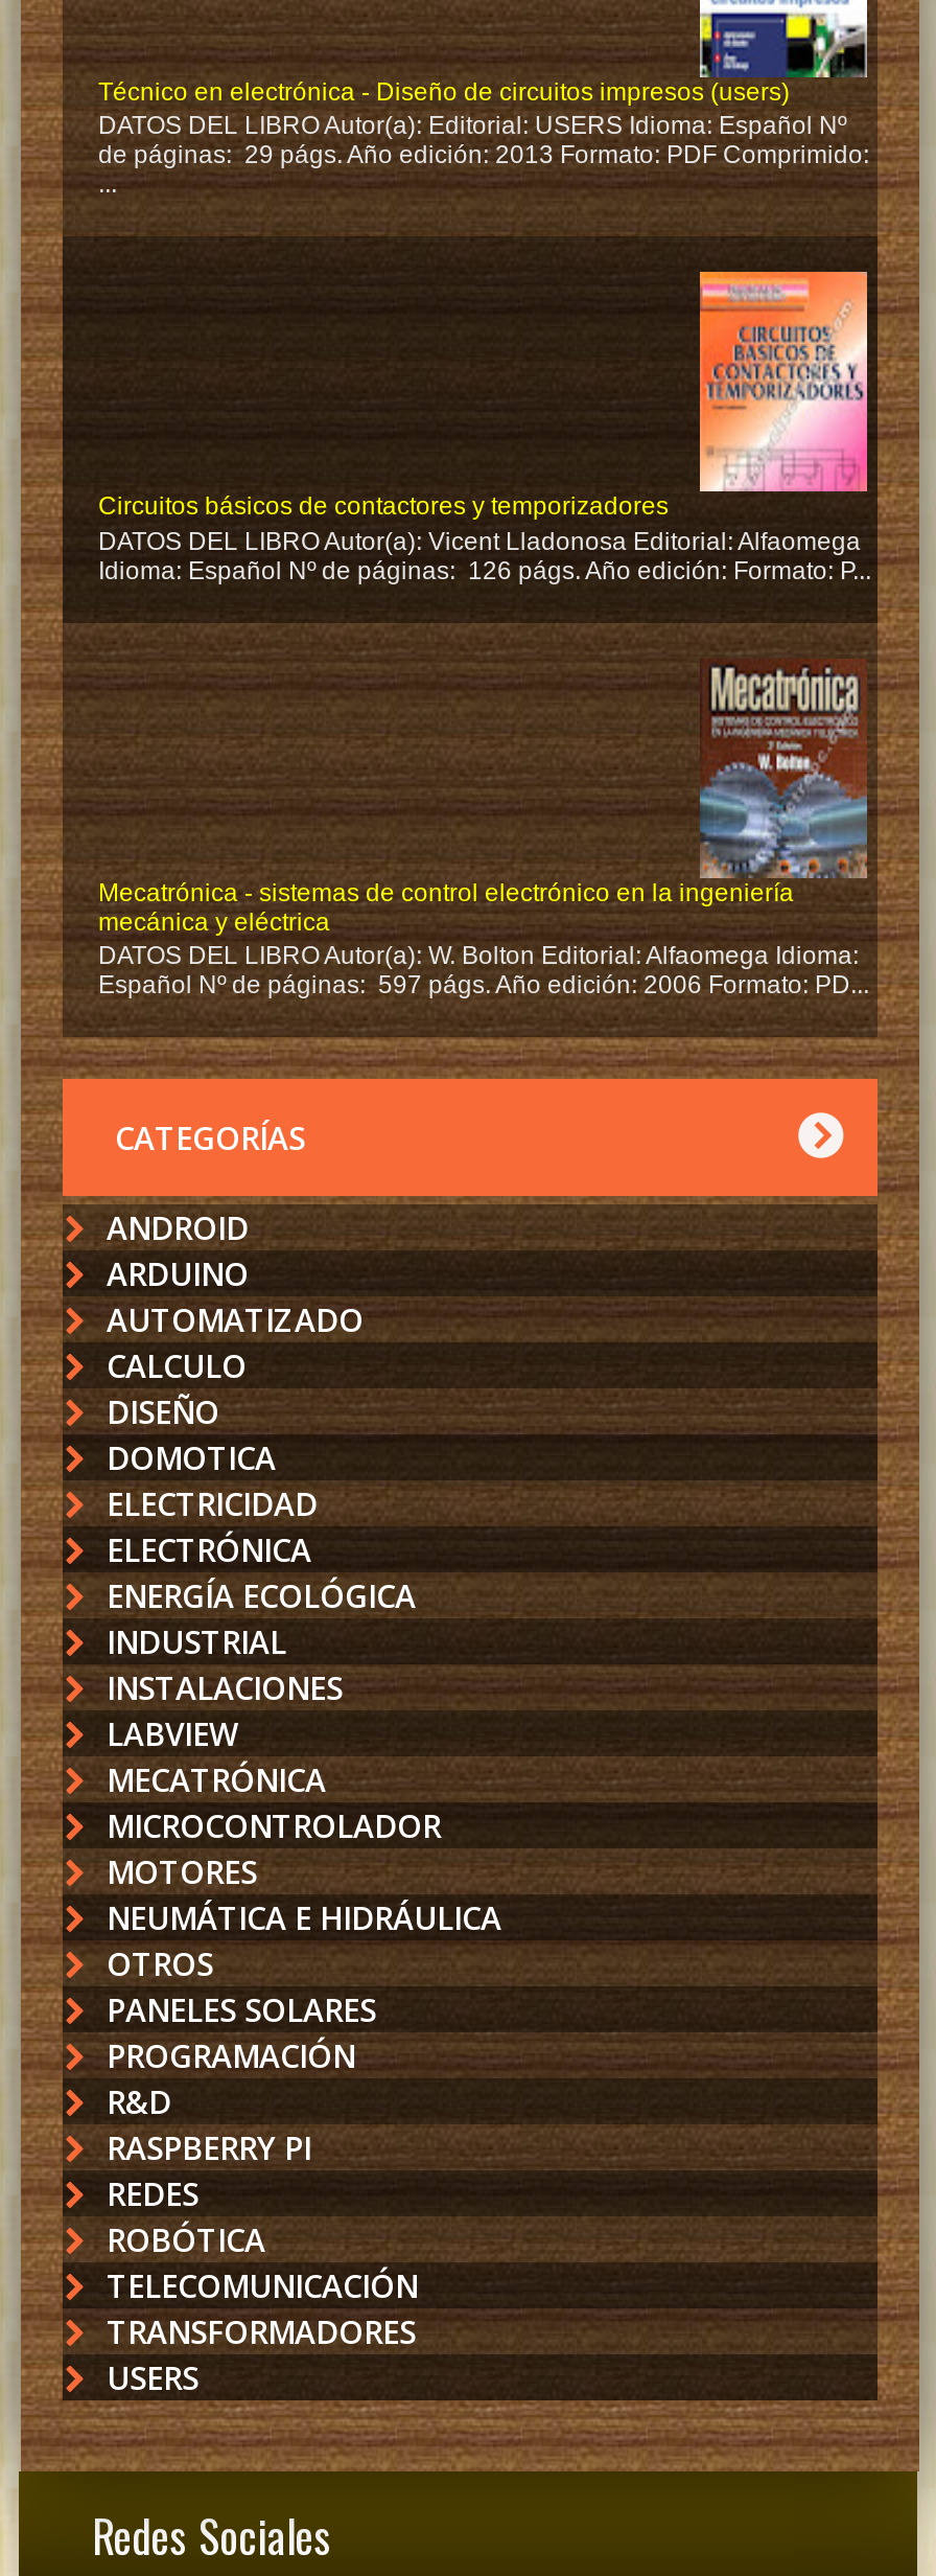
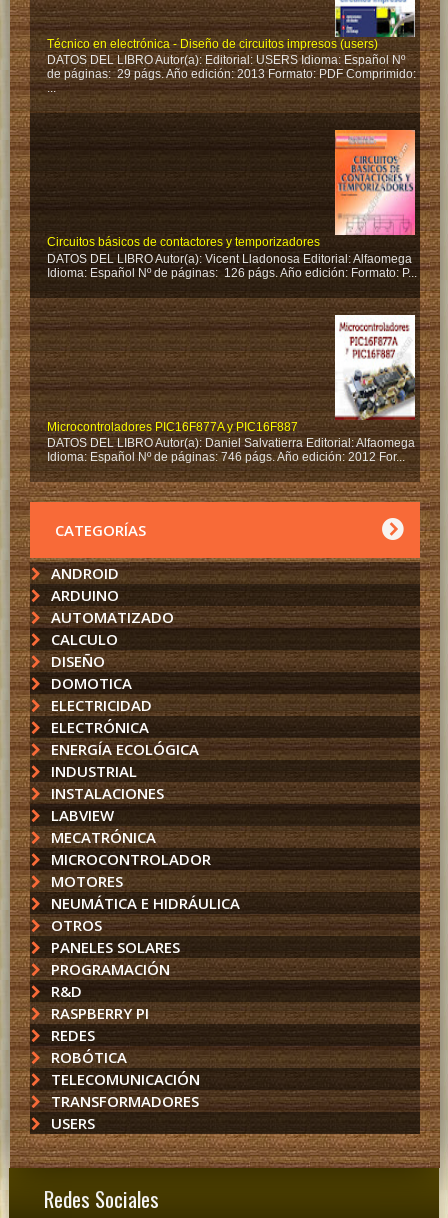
[98,667,869,1000] [image] | Mecatrónica - sistemas de control electrónico en la ingeniería | mecánica y eléctrica | DATOS DEL LIBRO Autor(a): W. Bolton Editorial: Alfaomega Idioma: | Español Nº de páginas: 597 págs. Año edición: 2006 Formato: PD... -> [47,314,416,464] [image] | Microcontroladores PIC16F877A y PIC16F887 | DATOS DEL LIBRO Autor(a): Daniel Salvatierra Editorial: Alfaomega | Idioma: Español Nº de páginas: 746 págs. Año edición: 2012 For...

